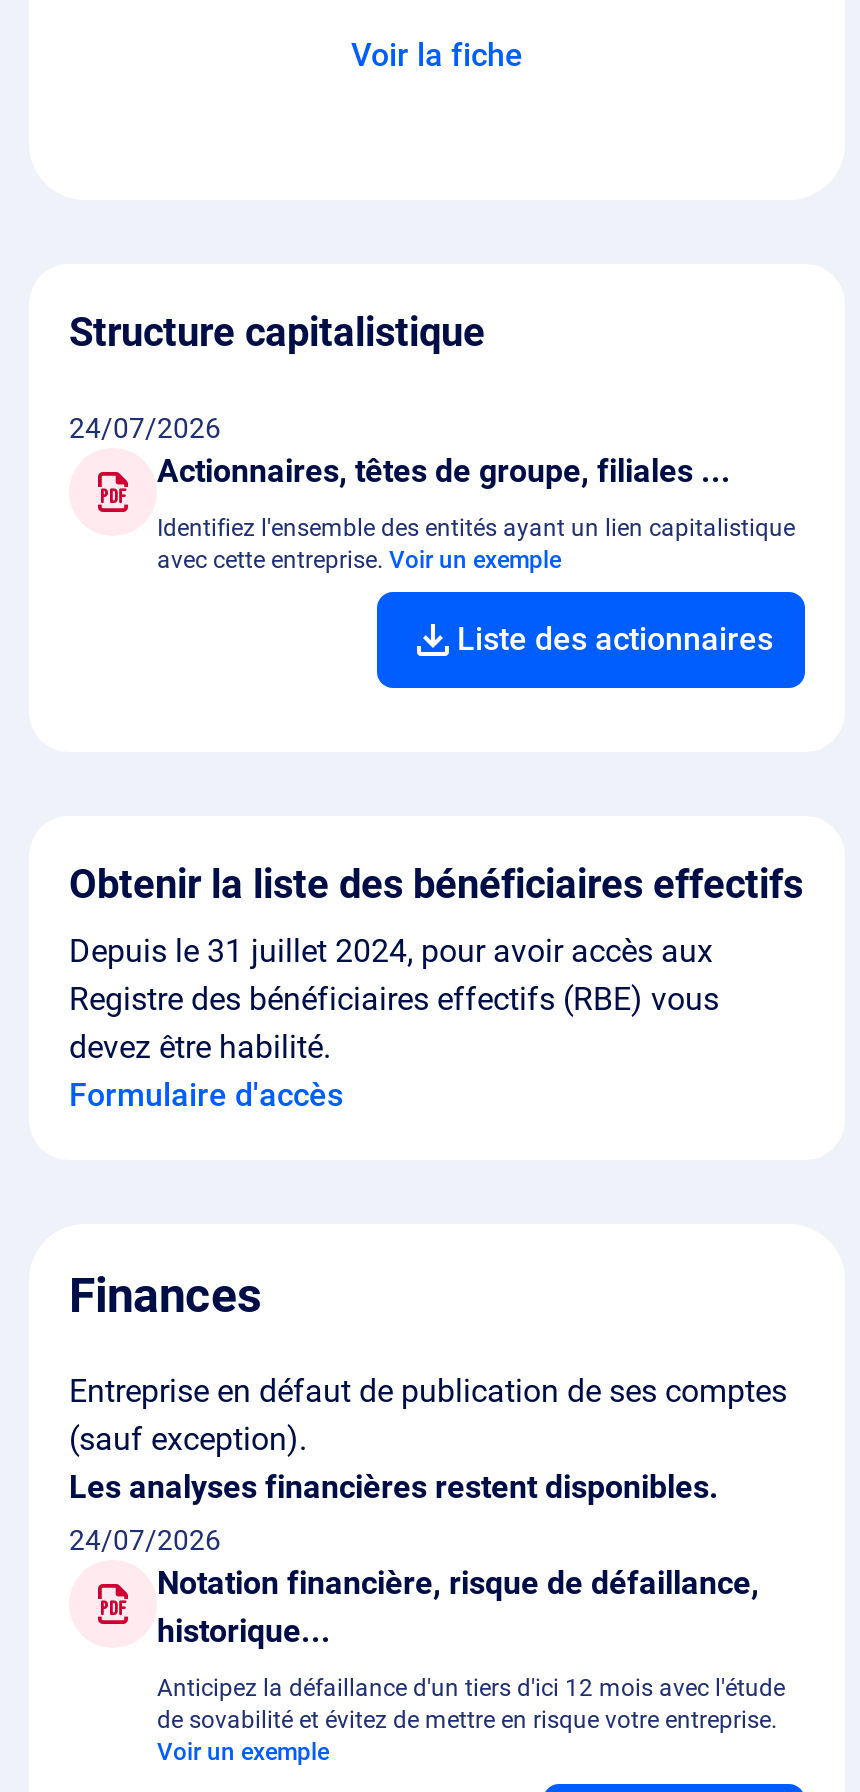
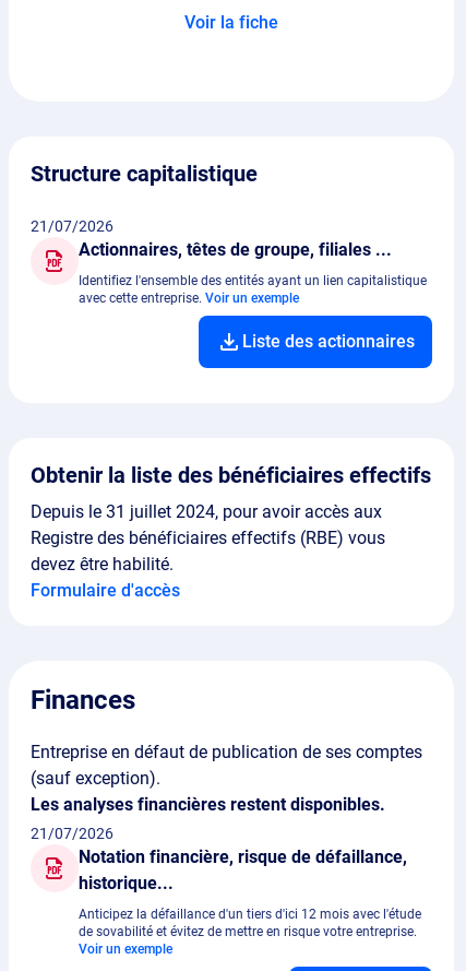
[69,412,221,444] 24/07/2026 -> [31,217,113,235] 21/07/2026
[69,1524,221,1556] 24/07/2026 -> [31,825,113,842] 21/07/2026

